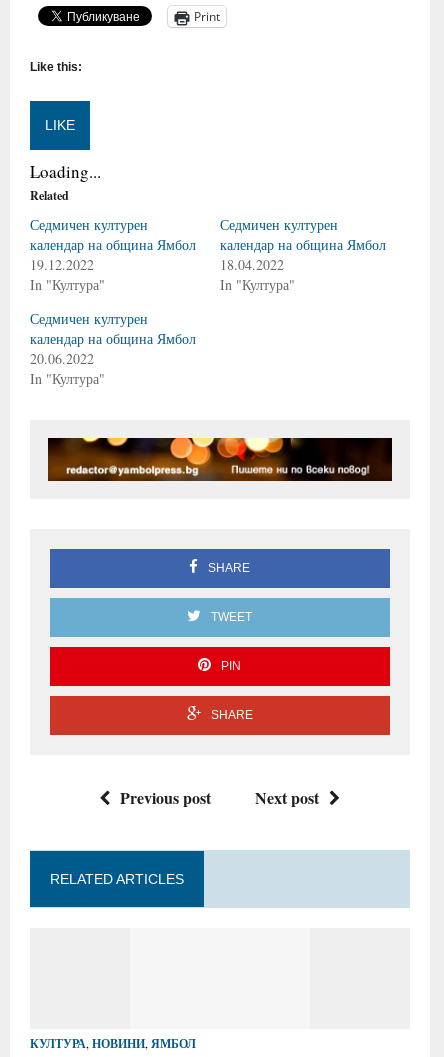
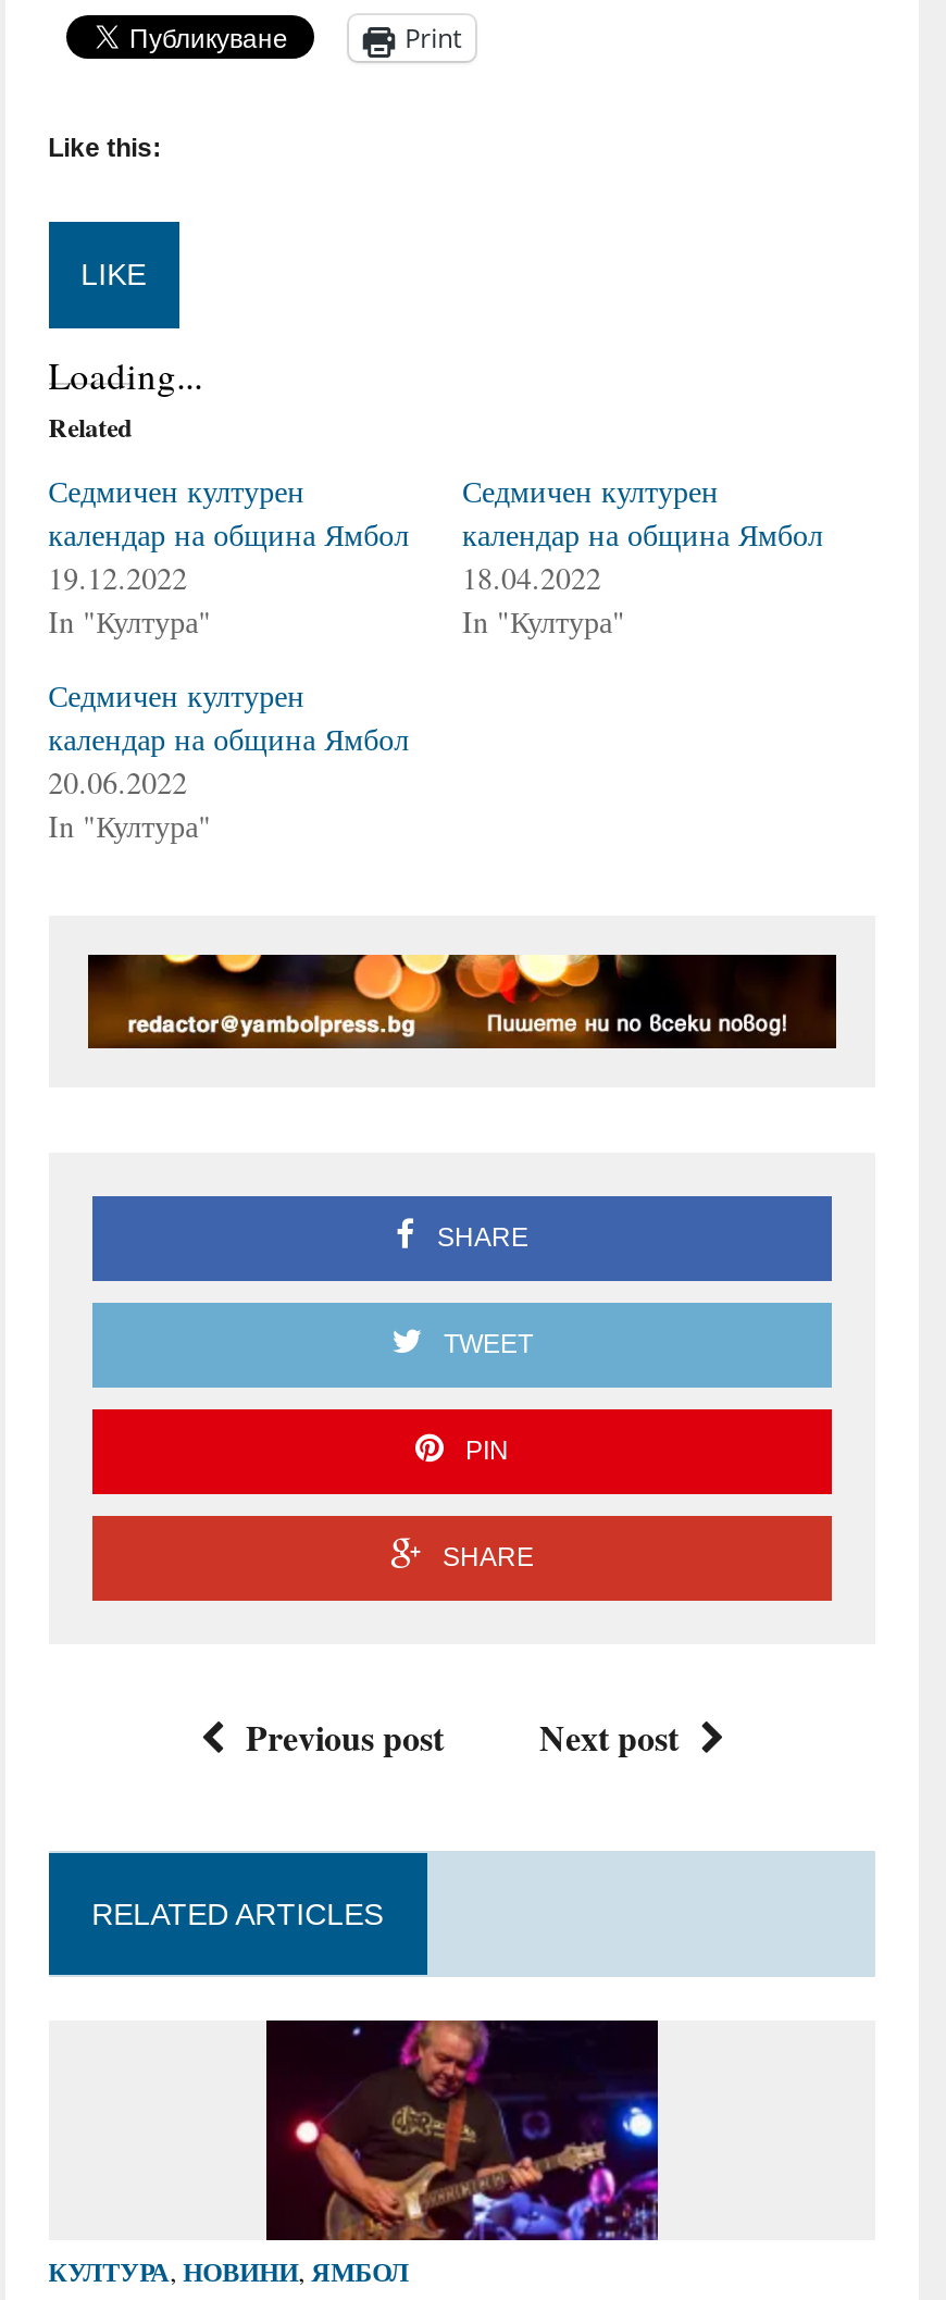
none -> [264,2018,660,2242] [image]

